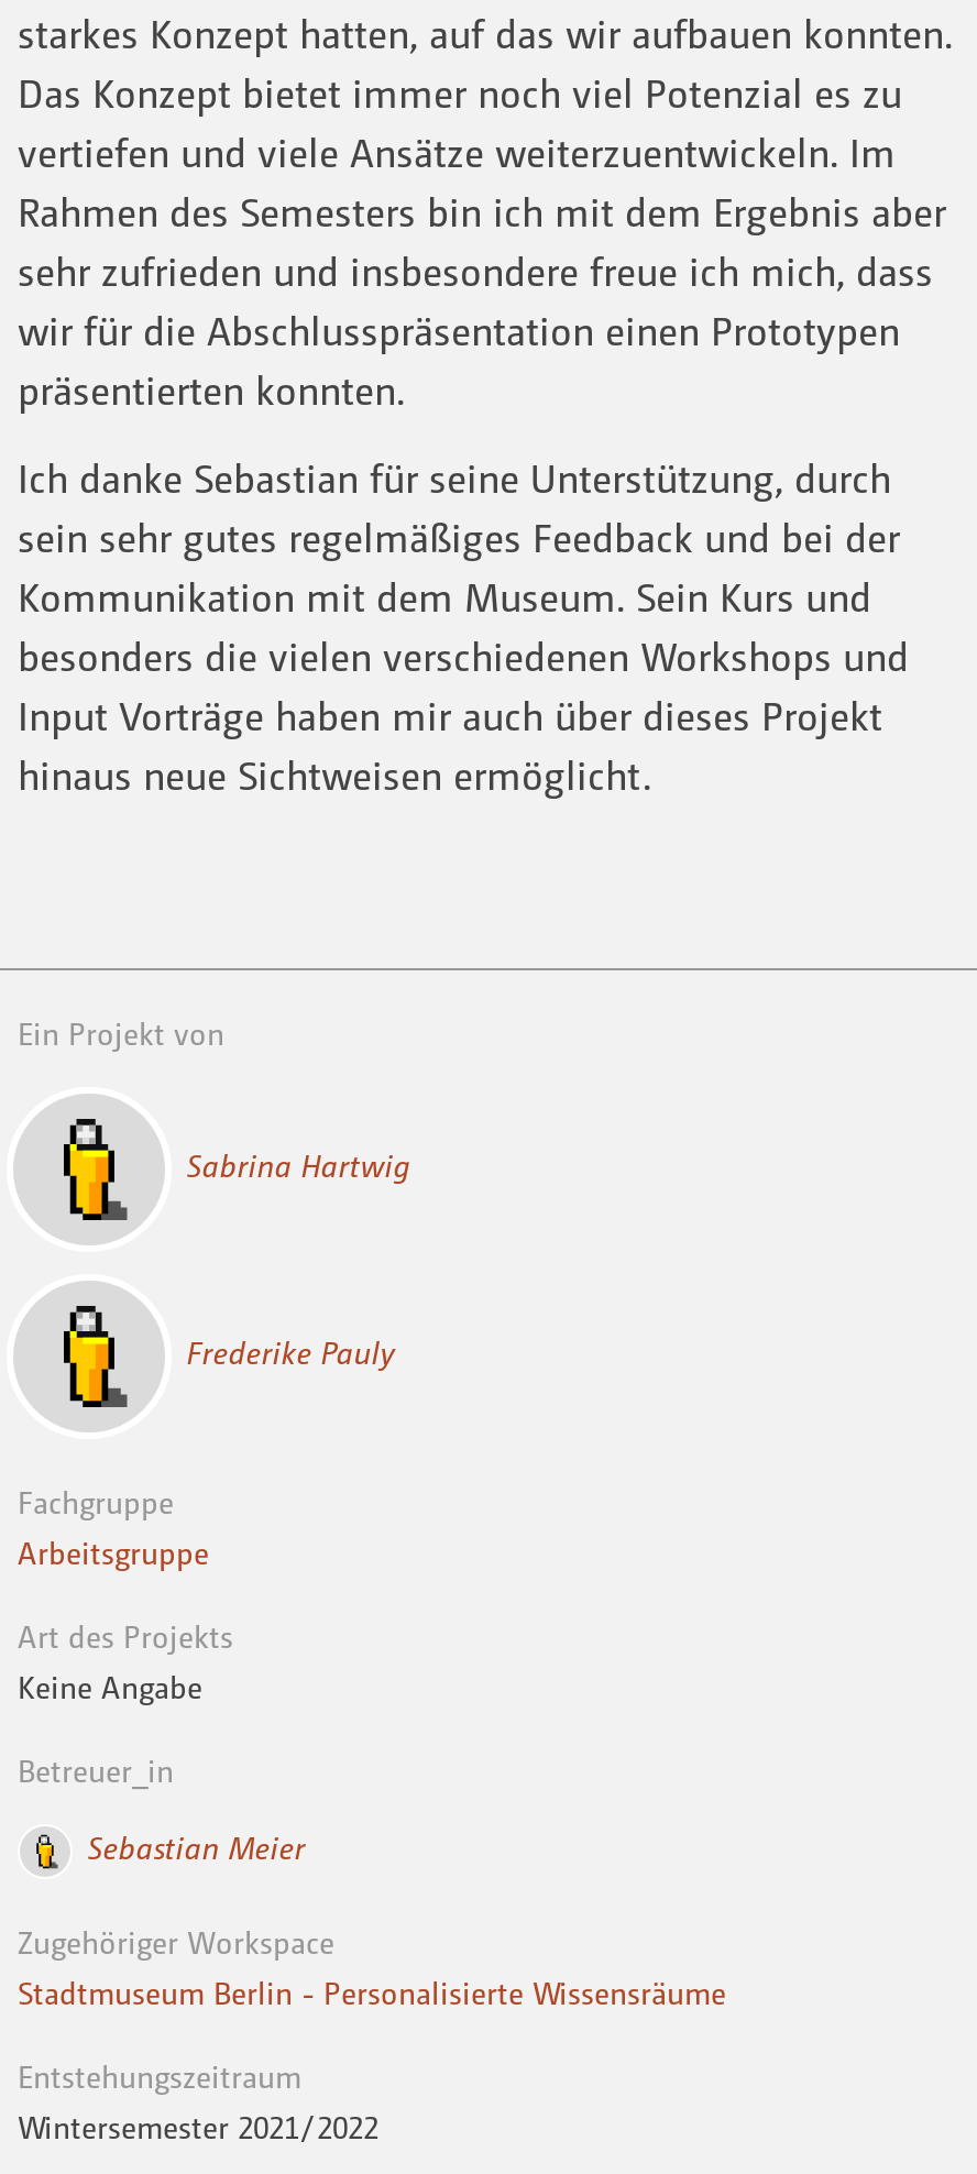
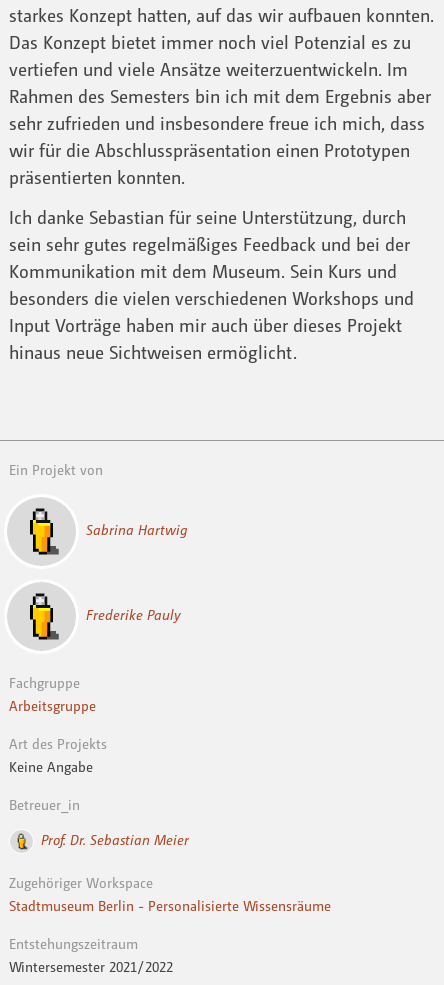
[88,1827,305,1865] Sebastian Meier -> [41,830,189,847] Prof. Dr. Sebastian Meier

